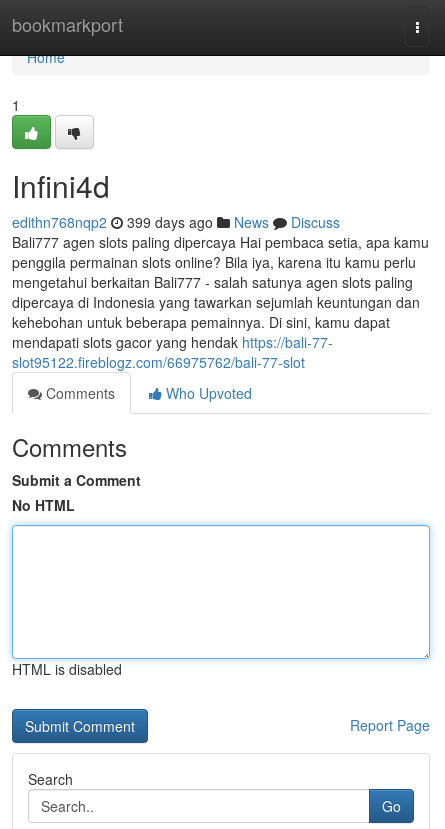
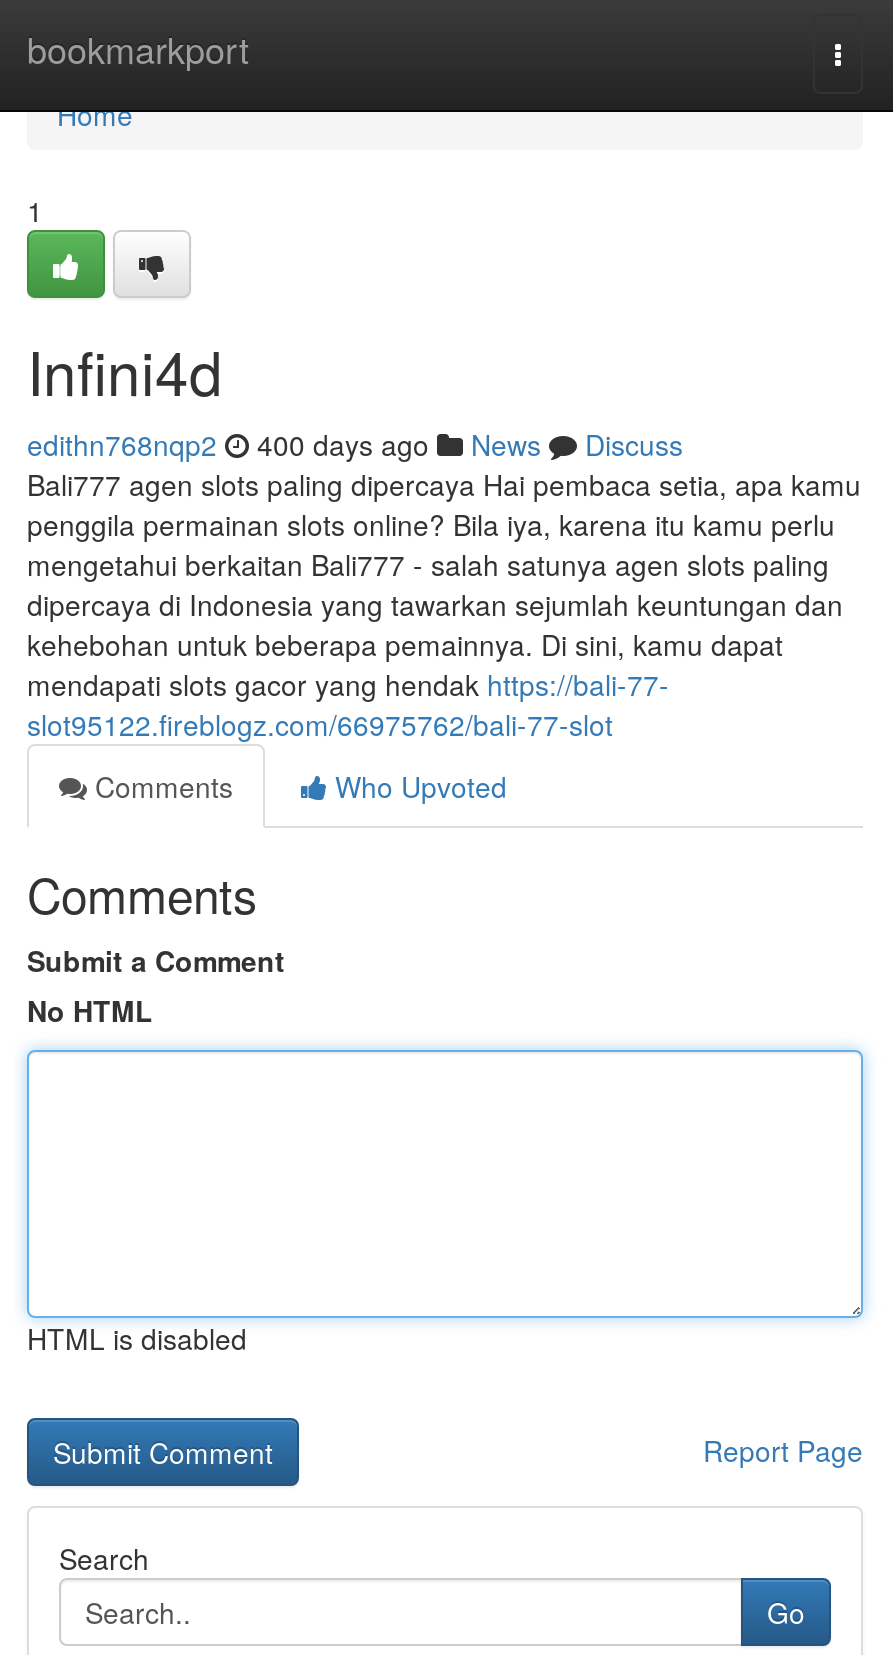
[12,212,340,232] edithn768nqp2 399 days ago News Discuss -> [27,424,683,464] edithn768nqp2 400 days ago News Discuss

